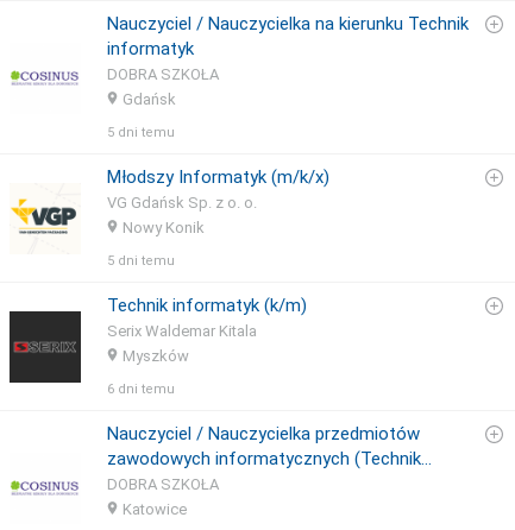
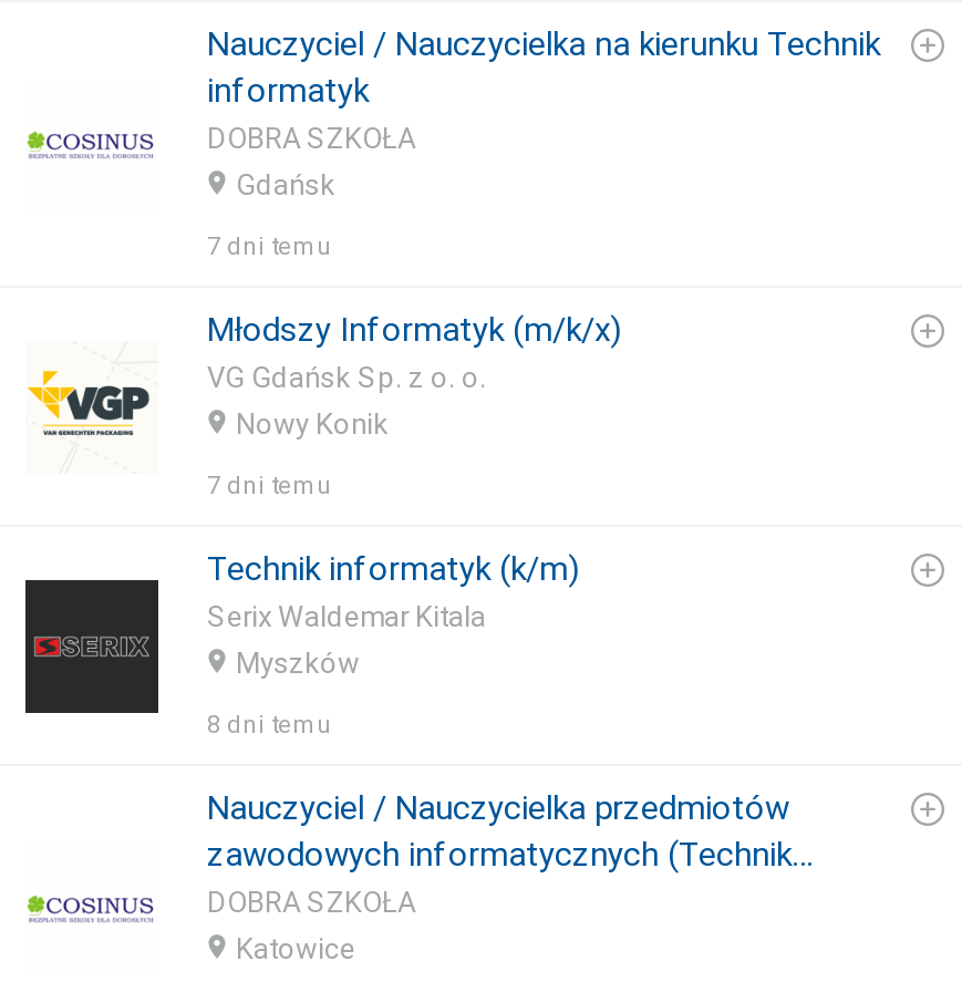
[107,125,175,140] 5 dni temu -> [207,233,333,261] 7 dni temu
[107,253,175,269] 5 dni temu -> [207,472,333,501] 7 dni temu
[107,382,175,397] 6 dni temu -> [207,711,333,740] 8 dni temu

